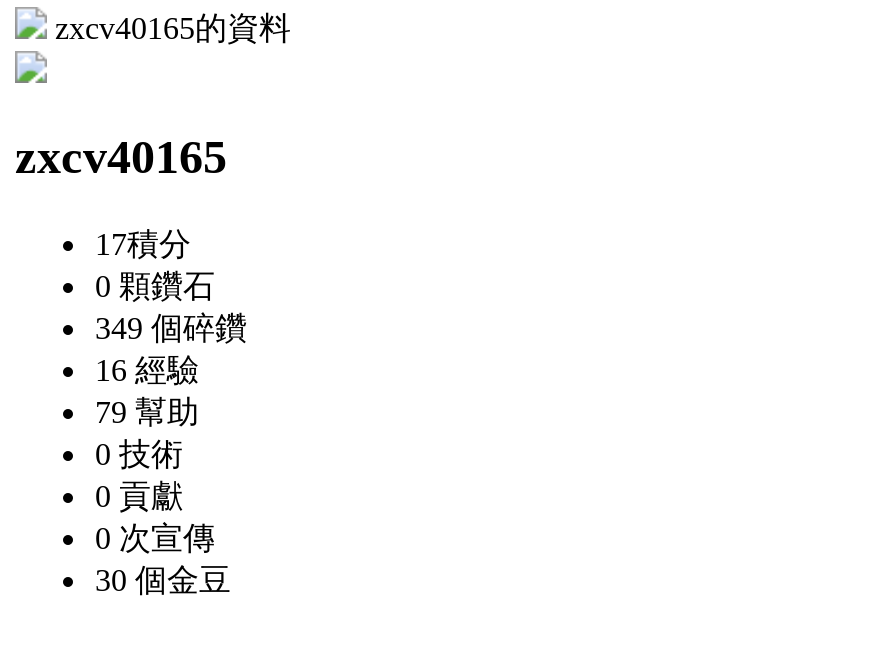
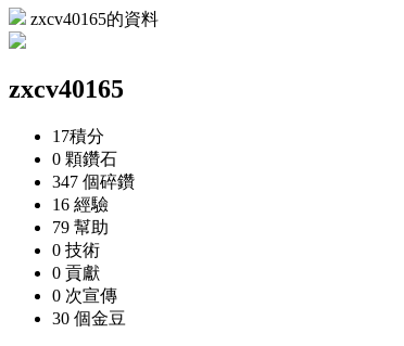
[95,311,247,345] 349 個碎鑽 -> [52,172,135,191] 347 個碎鑽

